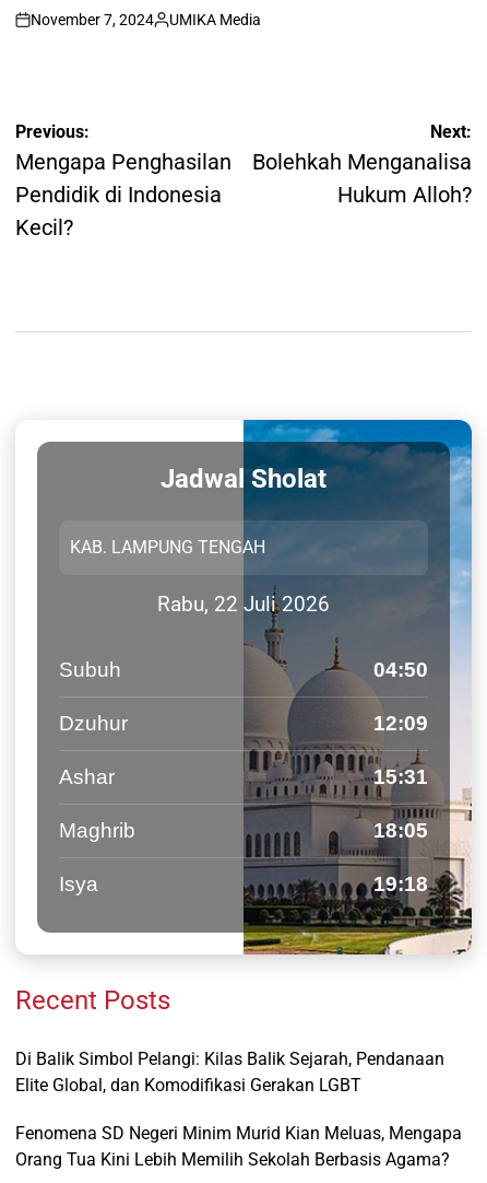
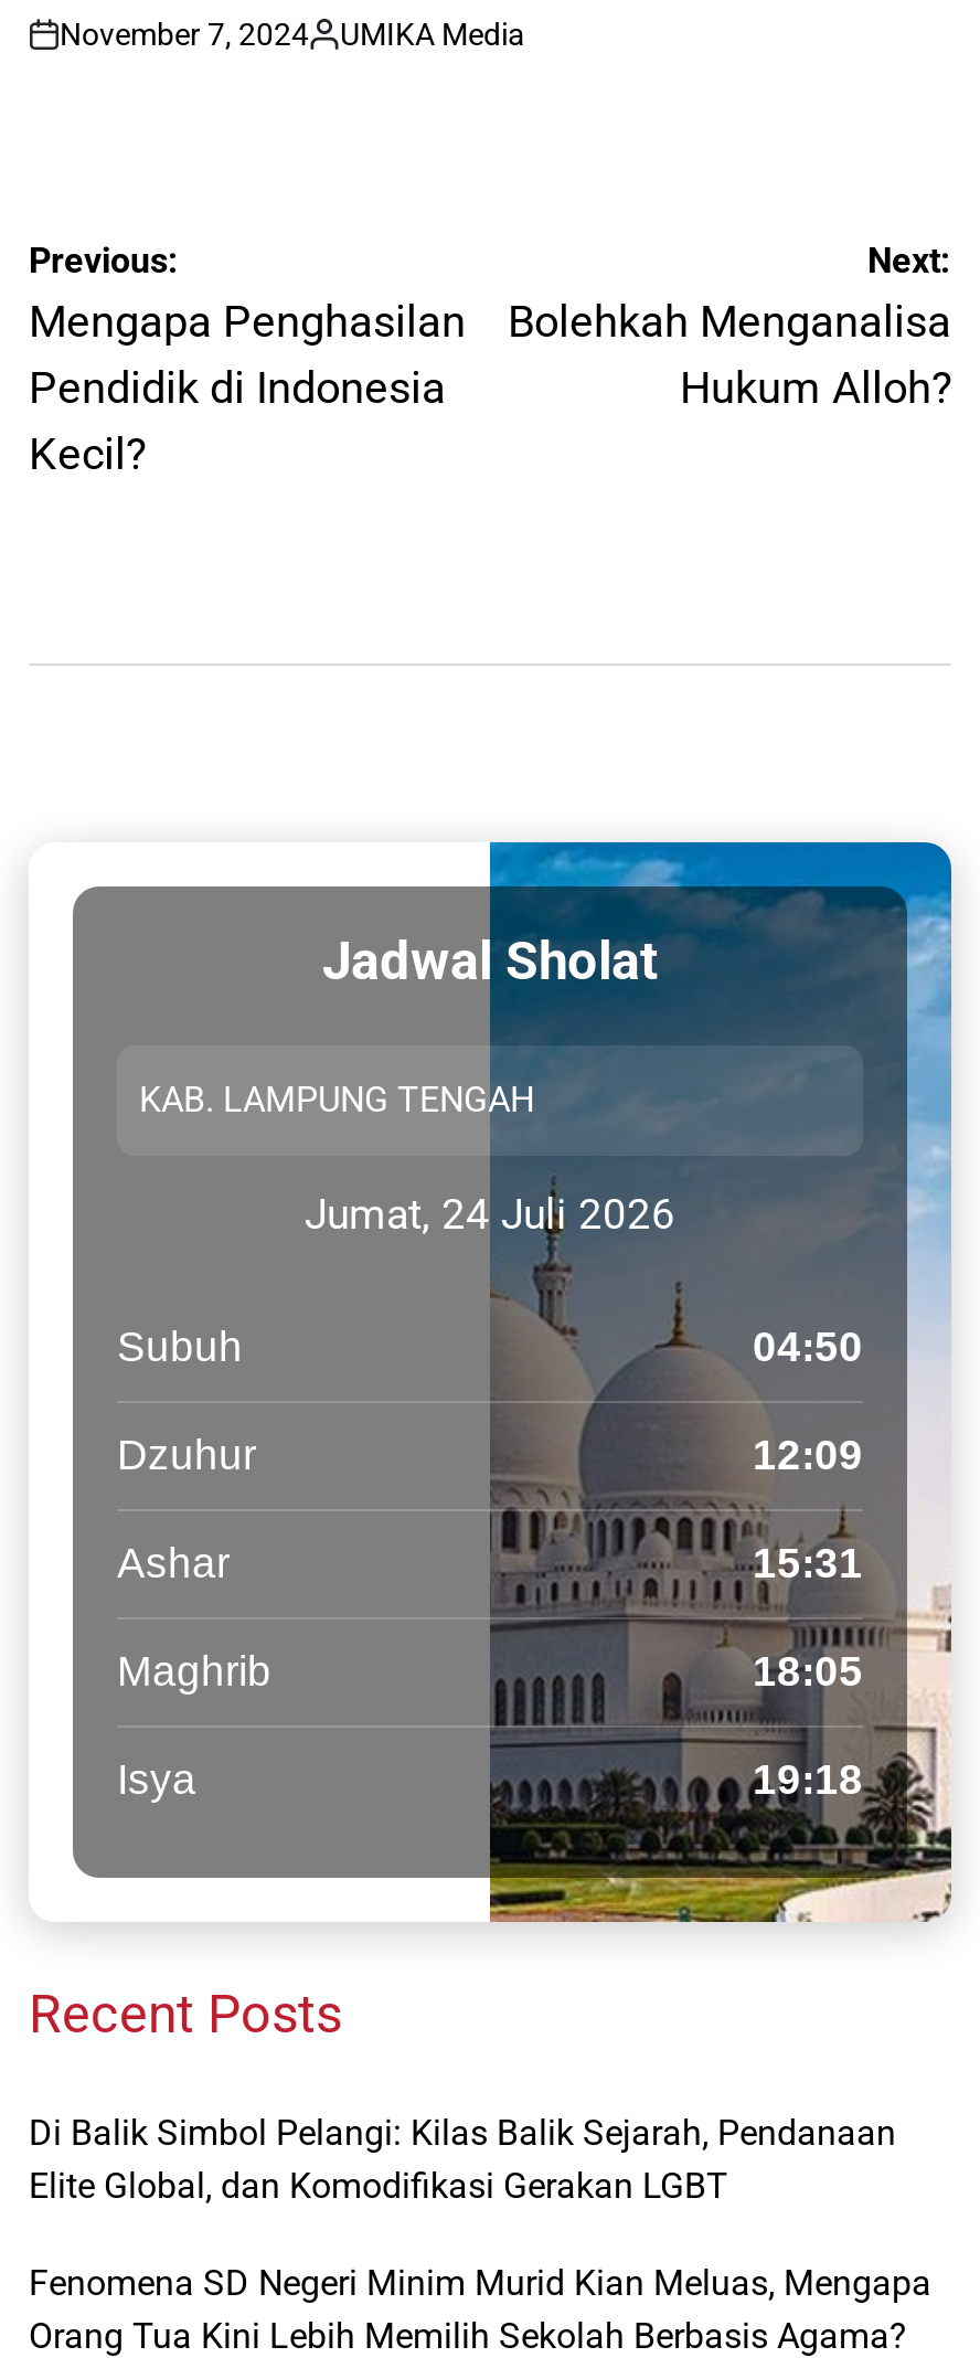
[157,591,330,616] Rabu, 22 Juli 2026 -> [305,1188,675,1239] Jumat, 24 Juli 2026

